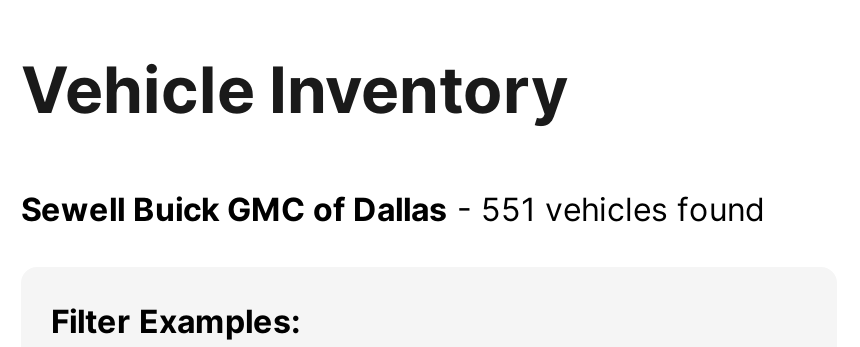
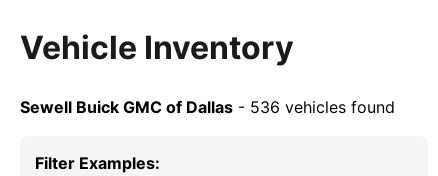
[21,189,765,229] Sewell Buick GMC of Dallas - 551 vehicles found -> [20,97,395,117] Sewell Buick GMC of Dallas - 536 vehicles found

